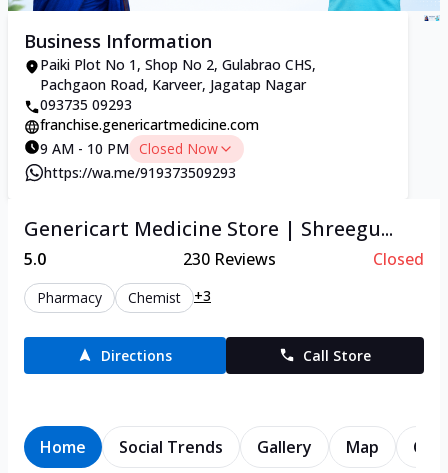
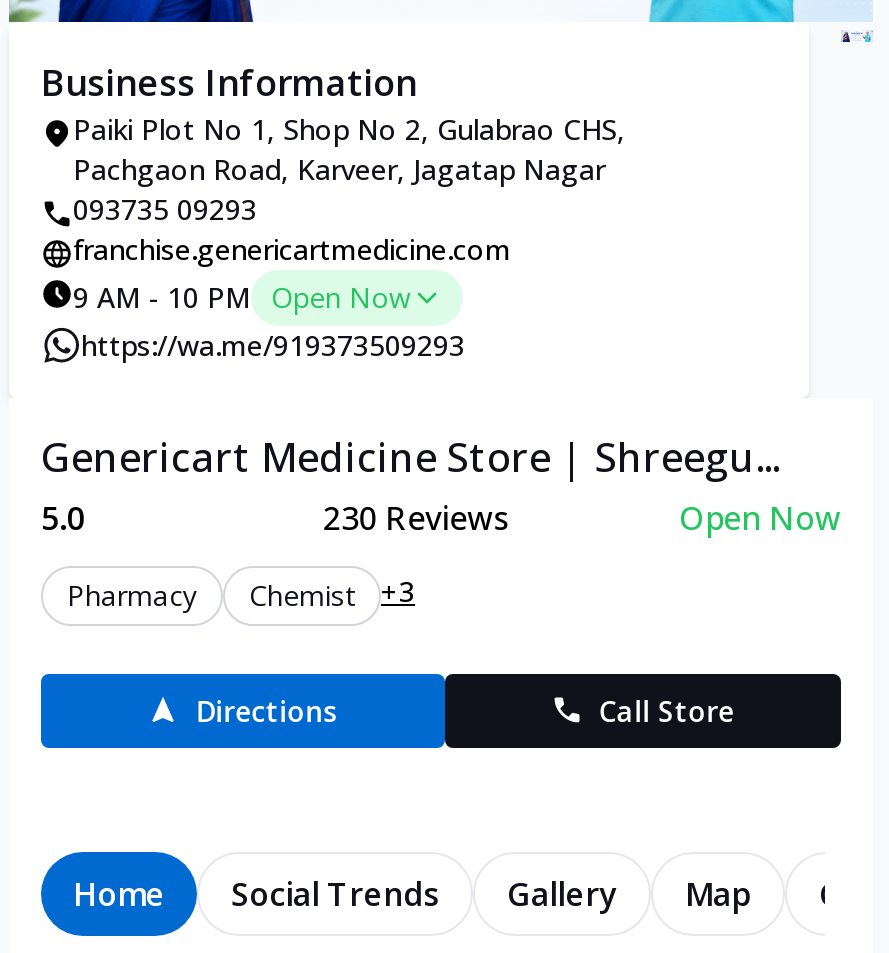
[40,139,218,158] 9 AM - 10 PM Closed Now -> [73,278,411,316] 9 AM - 10 PM Open Now
[373,248,424,270] Closed -> [679,496,841,540] Open Now

